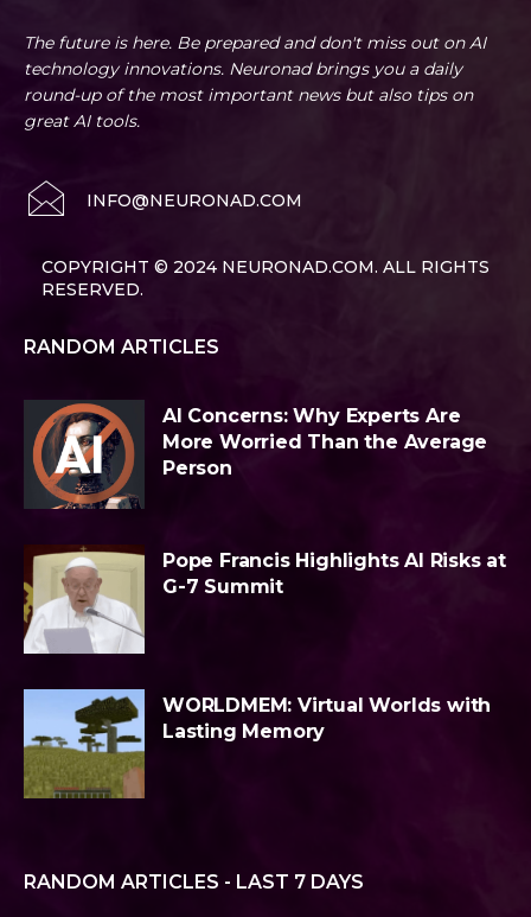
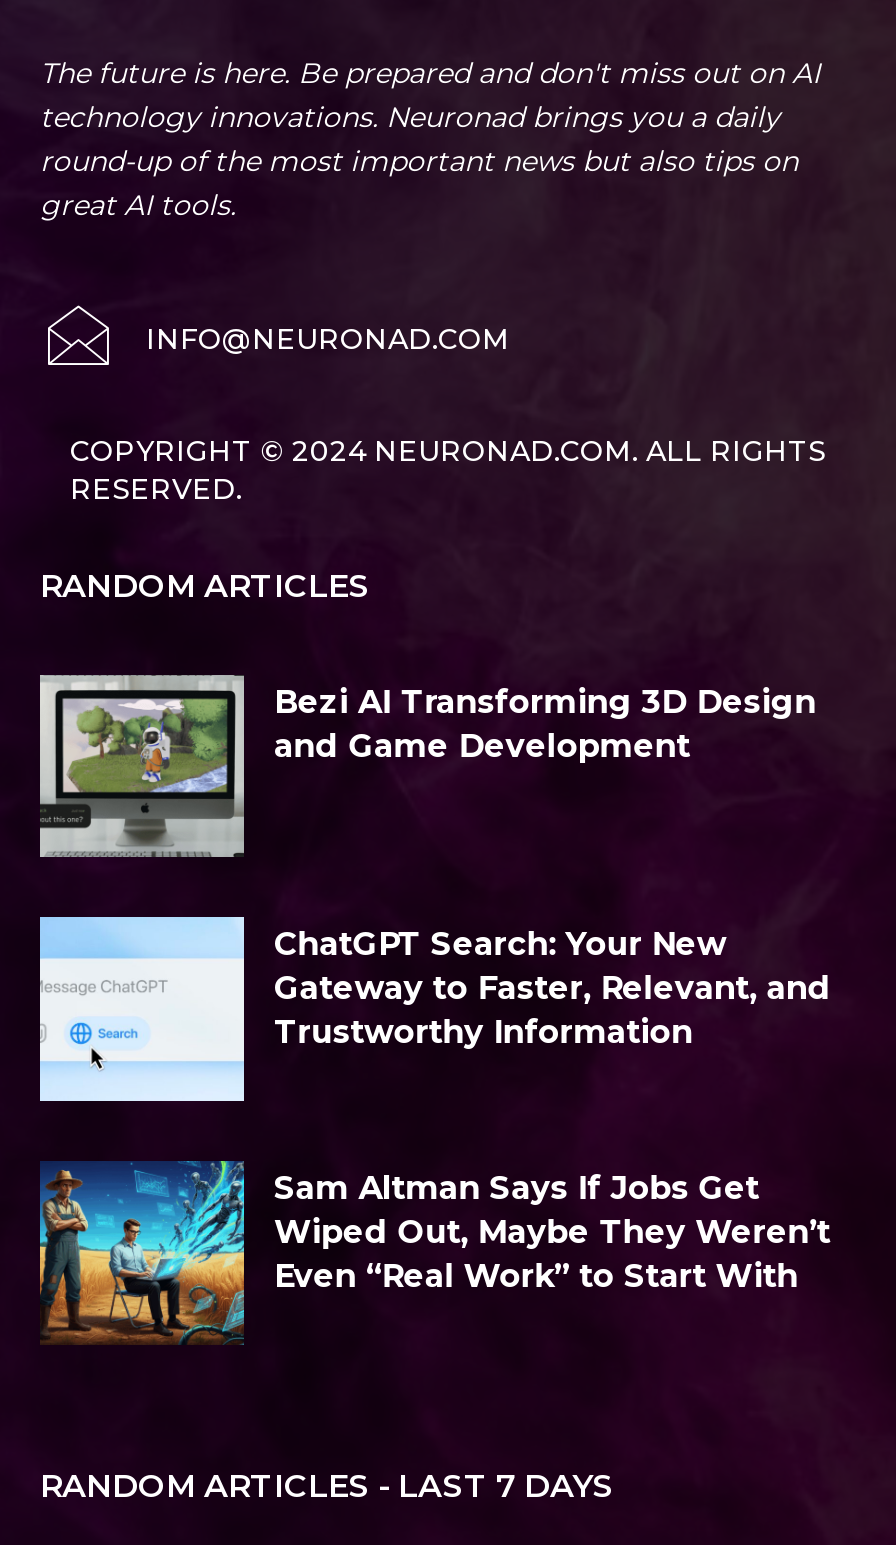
[24,401,487,509] [image] | AI Concerns: Why Experts Are | More Worried Than the Average | Person -> [38,674,816,858] [image] | Bezi AI Transforming 3D Design | and Game Development
[23,543,506,655] [image] | Pope Francis Highlights AI Risks at | G-7 Summit -> [38,914,831,1102] [image] | ChatGPT Search: Your New | Gateway to Faster, Relevant, and | Trustworthy Information
[23,688,491,800] [image] | WORLDMEM: Virtual Worlds with | Lasting Memory -> [38,1160,830,1346] [image] | Sam Altman Says If Jobs Get | Wiped Out, Maybe They Weren’t | Even “Real Work” to Start With

